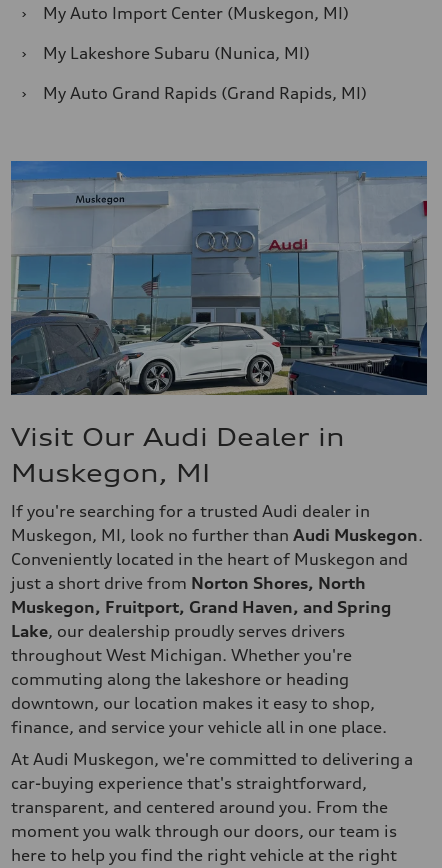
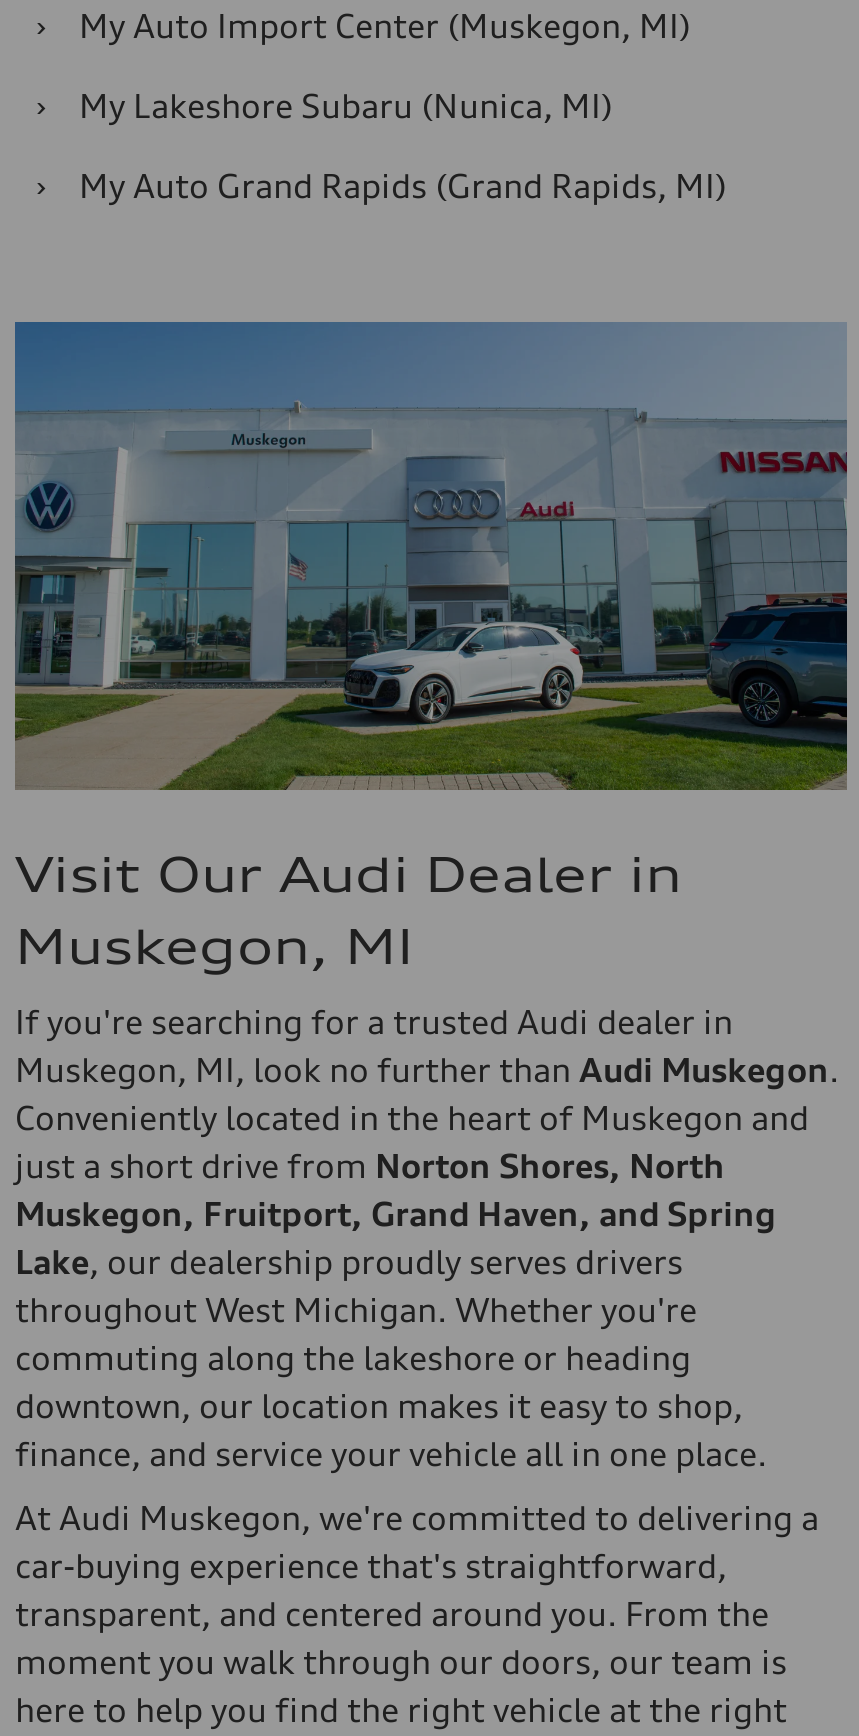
[10,161,428,396] [image] -> [13,322,849,792] [image]

